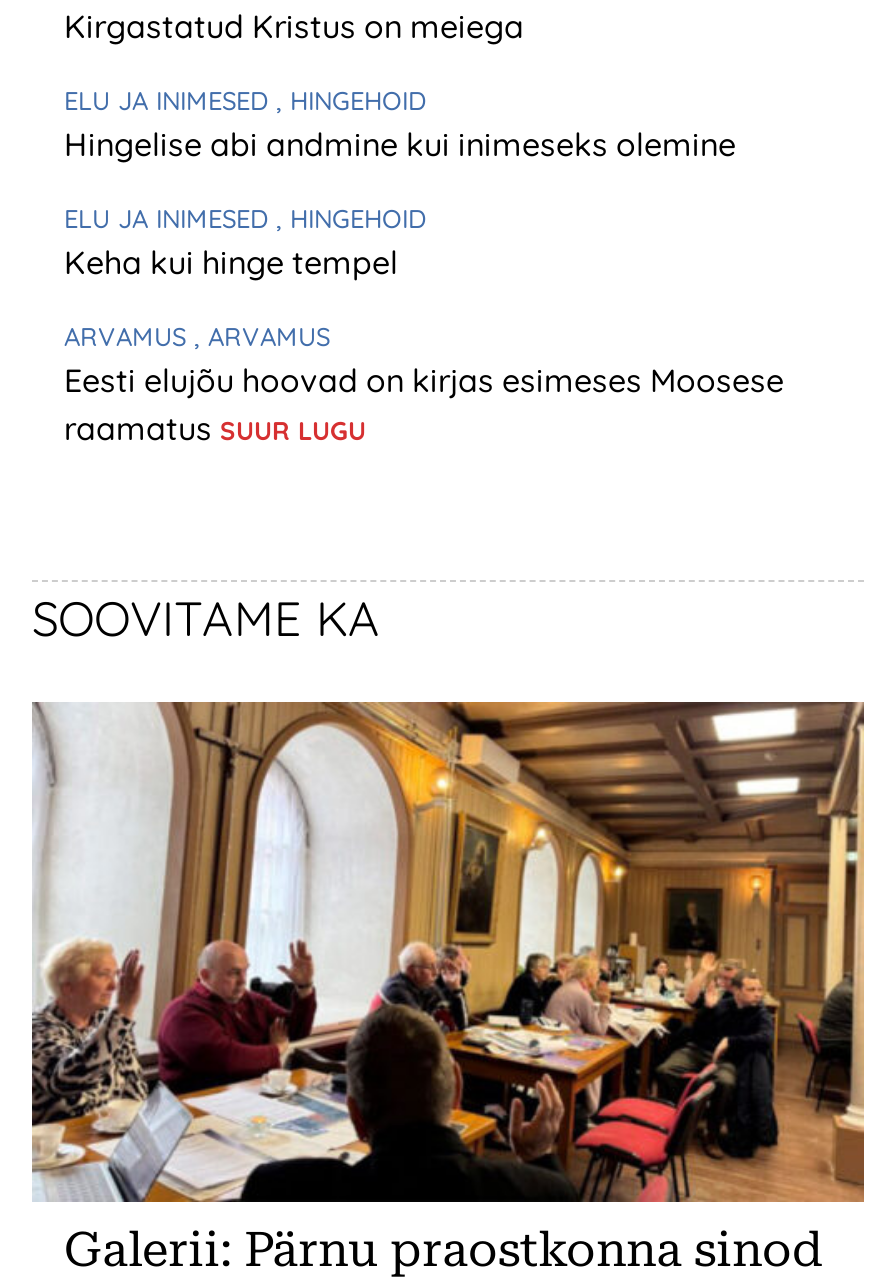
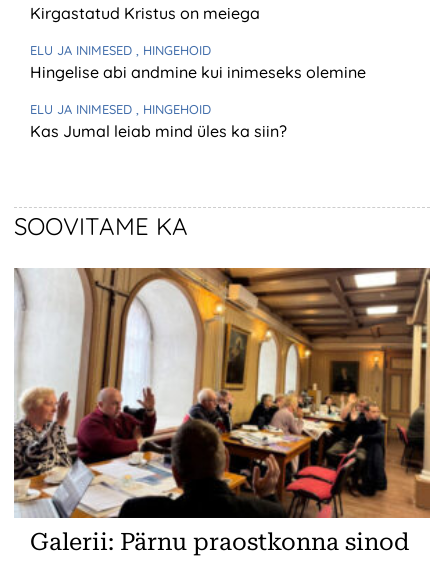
[64,243,792,449] Keha kui hinge tempel | ARVAMUS, ARVAMUS | Eesti elujõu hoovad on kirjas esimeses Moosese | raamatus SUUR LUGU -> [30,121,287,141] Kas Jumal leiab mind üles ka siin?

